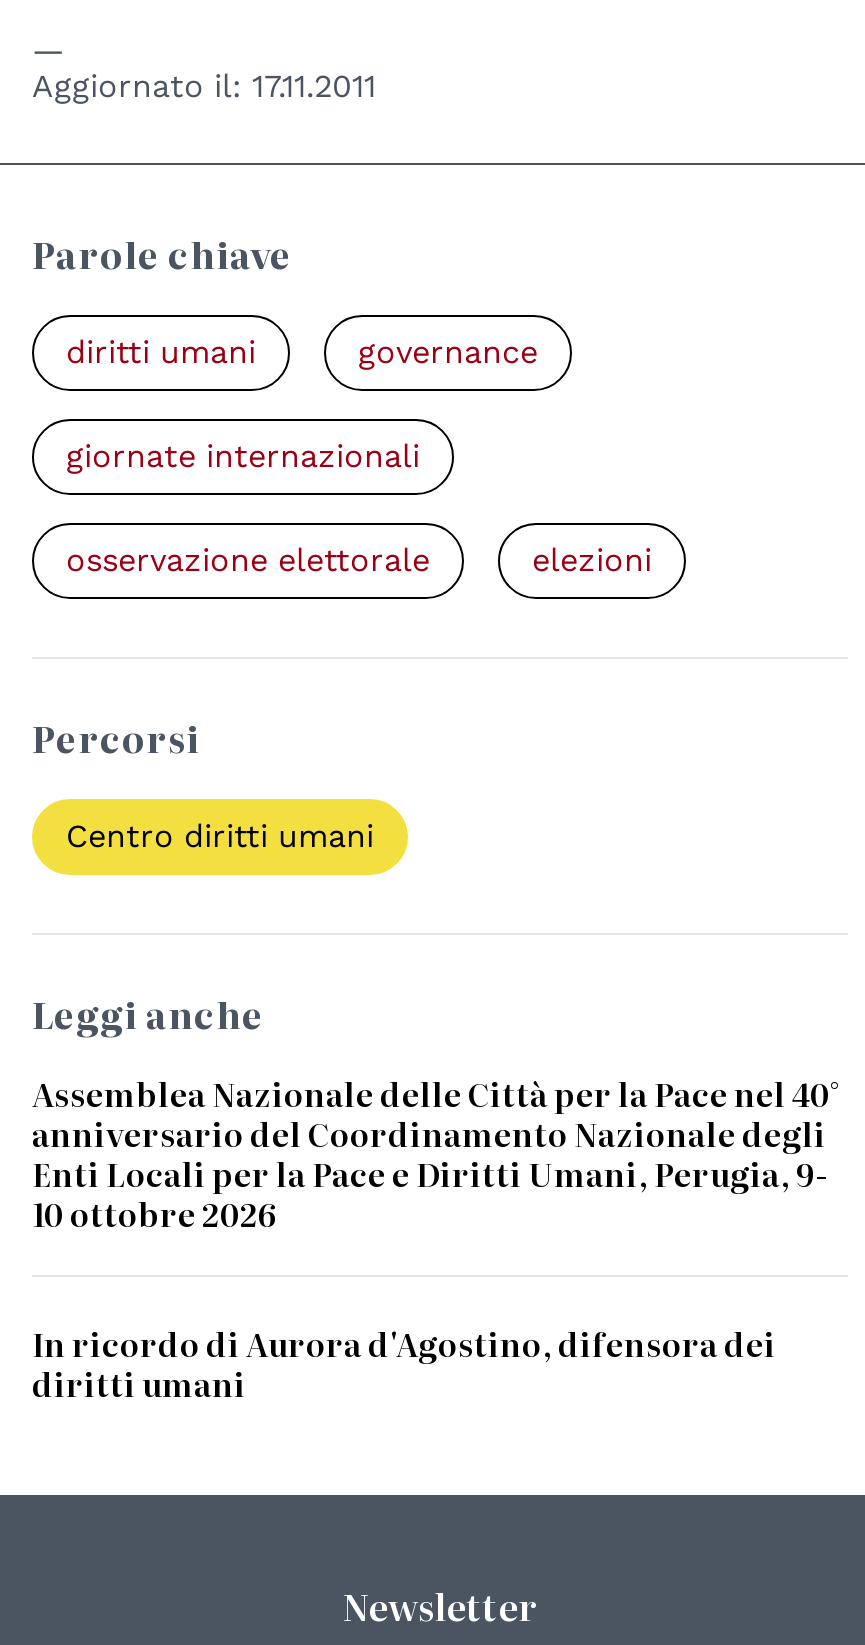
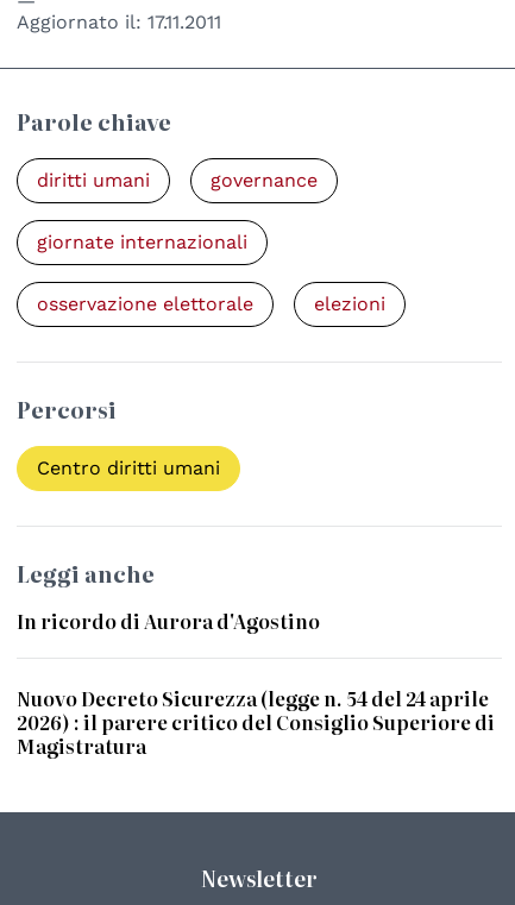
[32,1069,842,1237] Assemblea Nazionale delle Città per la Pace nel 40° | anniversario del Coordinamento Nazionale degli | Enti Locali per la Pace e Diritti Umani, Perugia, 9- | 10 ottobre 2026 -> [17,607,320,635] In ricordo di Aurora d'Agostino
[32,1319,776,1407] In ricordo di Aurora d'Agostino, difensora dei | diritti umani -> [17,684,495,760] Nuovo Decreto Sicurezza (legge n. 54 del 24 aprile | 2026) : il parere critico del Consiglio Superiore di | Magistratura

